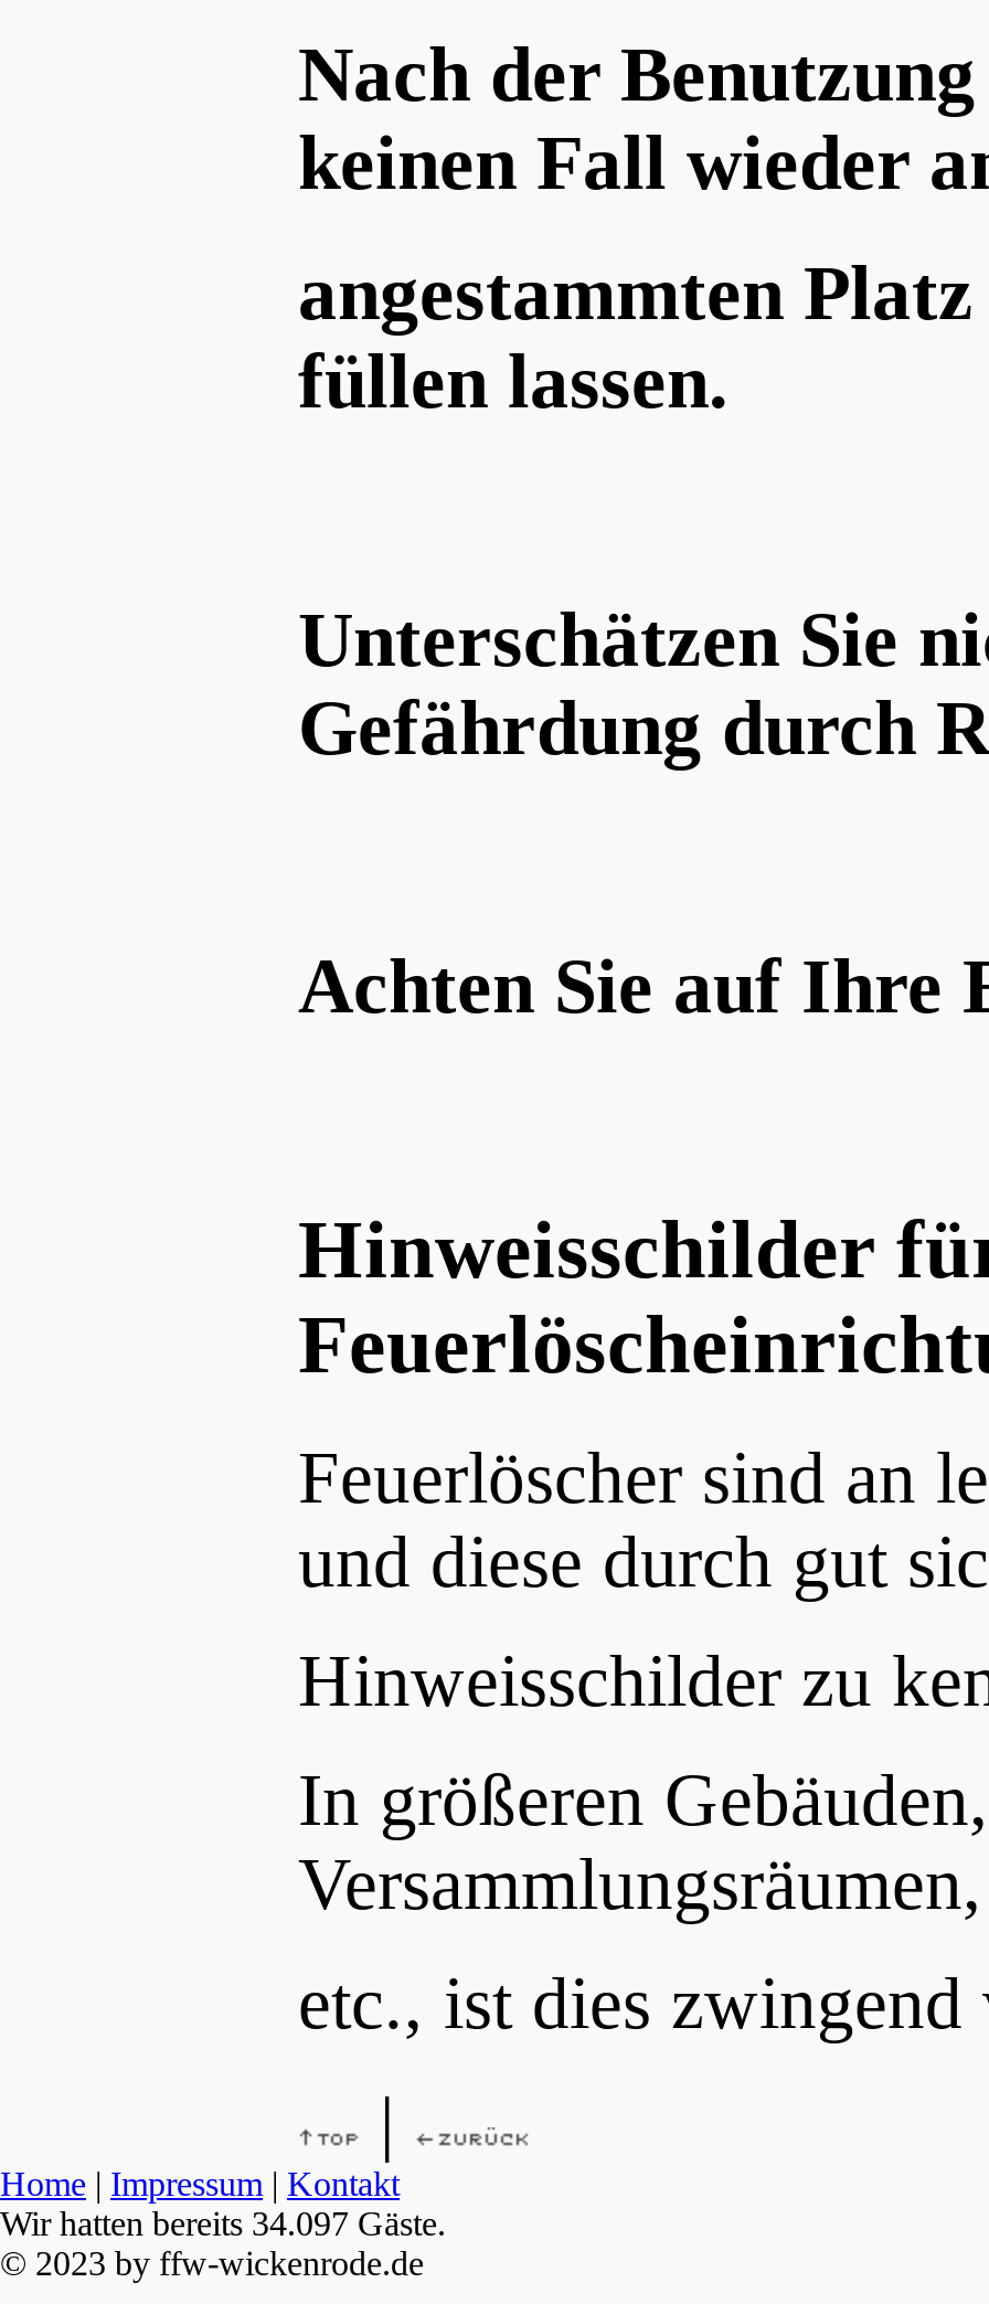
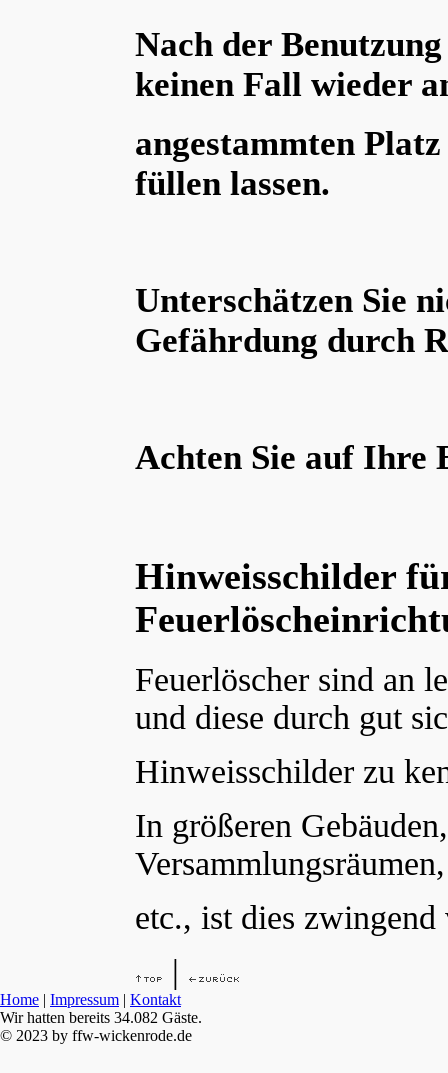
[0,2205,446,2242] Wir hatten bereits 34.097 Gäste. -> [0,1009,202,1026] Wir hatten bereits 34.082 Gäste.

